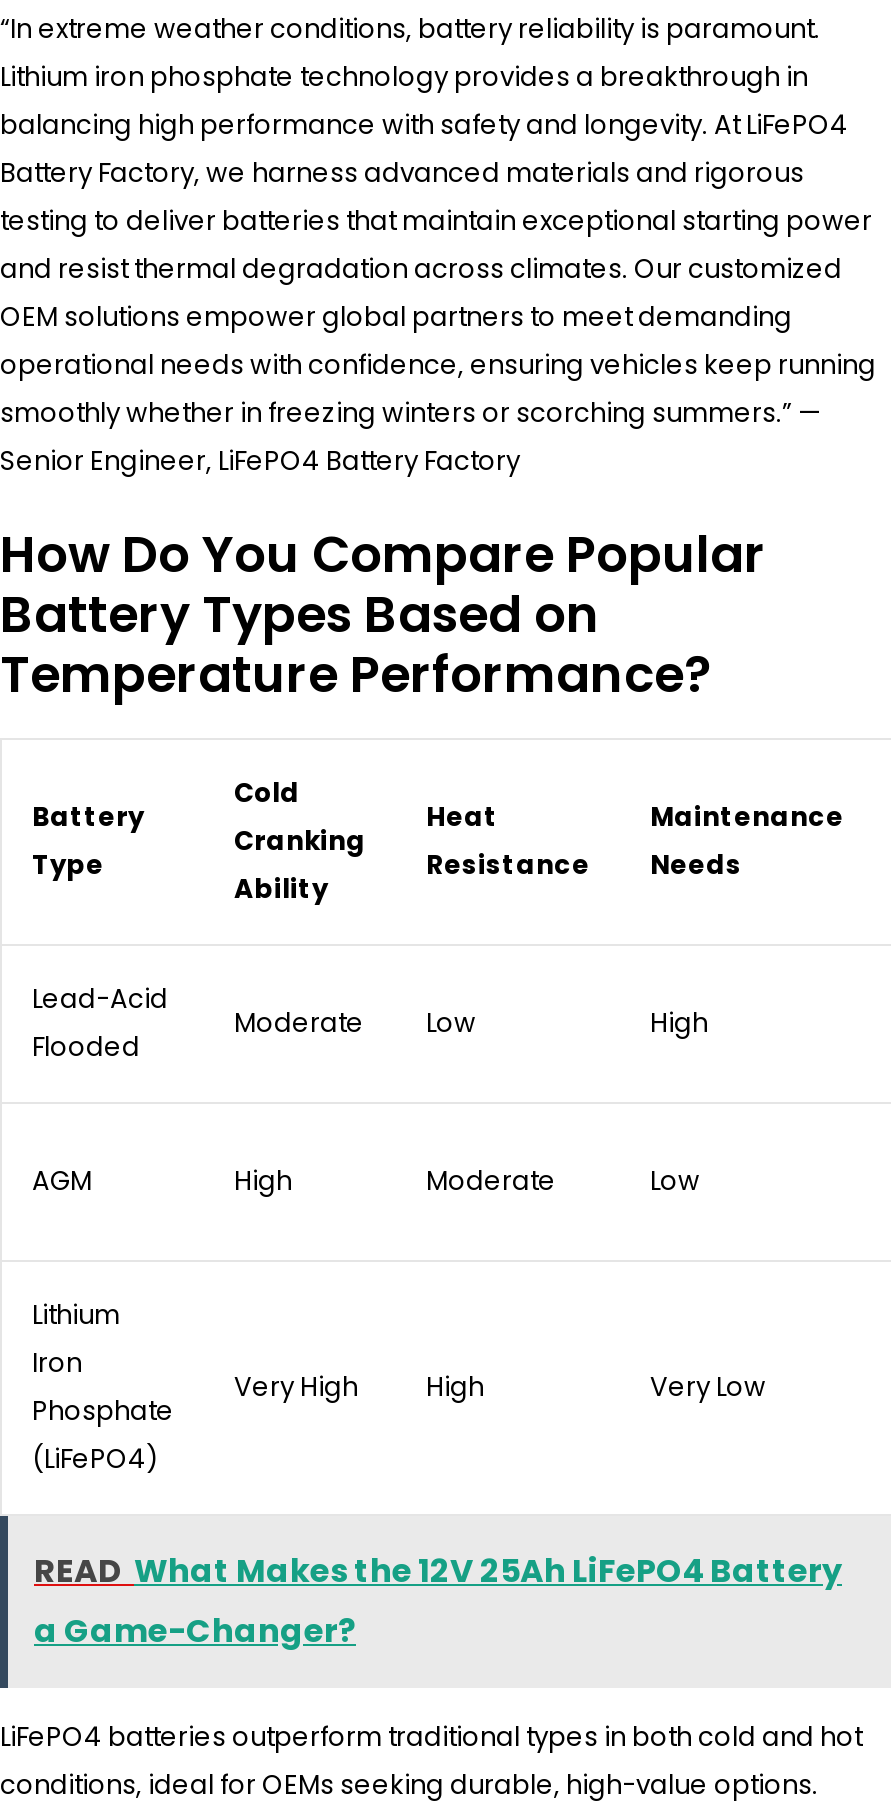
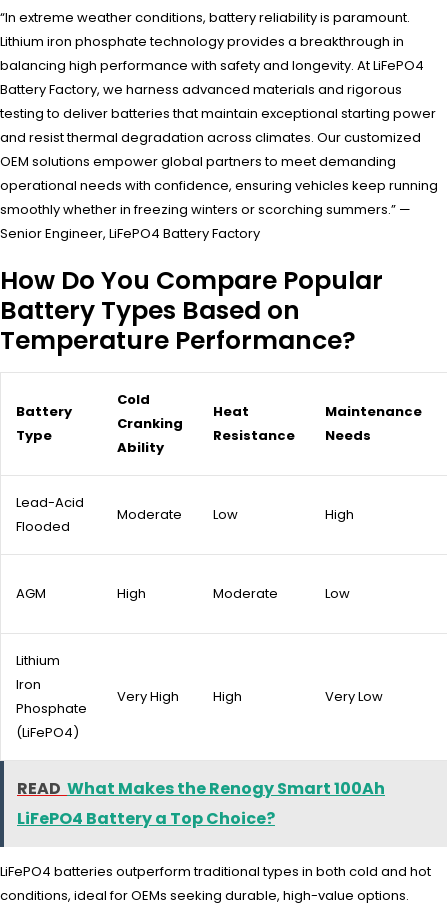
[34,1548,842,1654] READ What Makes the 12V 25Ah LiFePO4 Battery | a Game-Changer? -> [17,777,385,830] READ What Makes the Renogy Smart 100Ah | LiFePO4 Battery a Top Choice?

